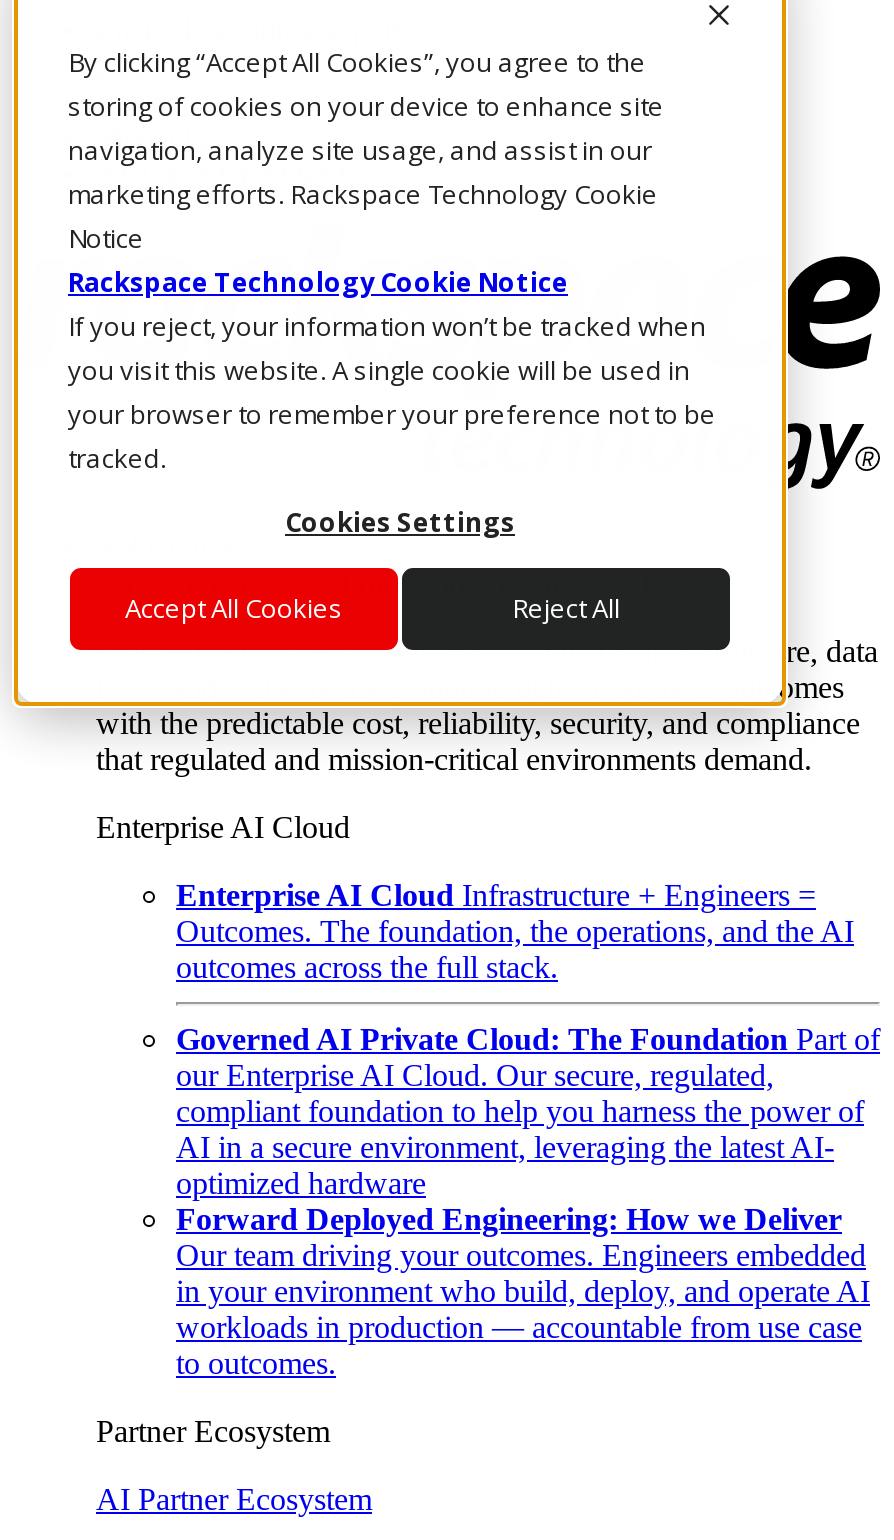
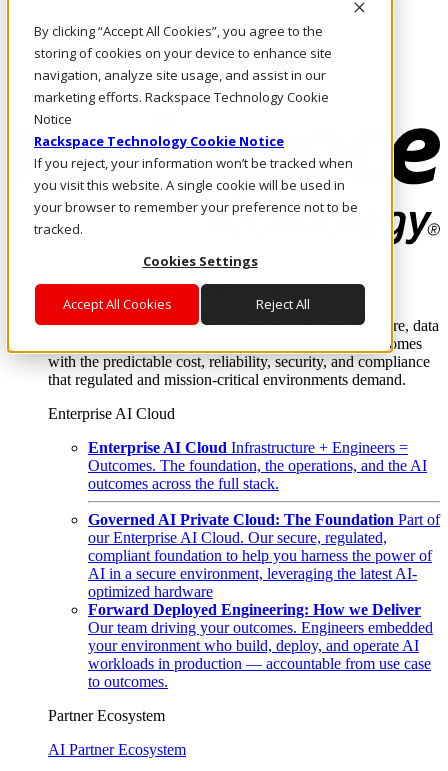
[176,1274,870,1308] in your environment who build, deploy, and operate AI -> [88,637,419,654] your environment who build, deploy, and operate AI

